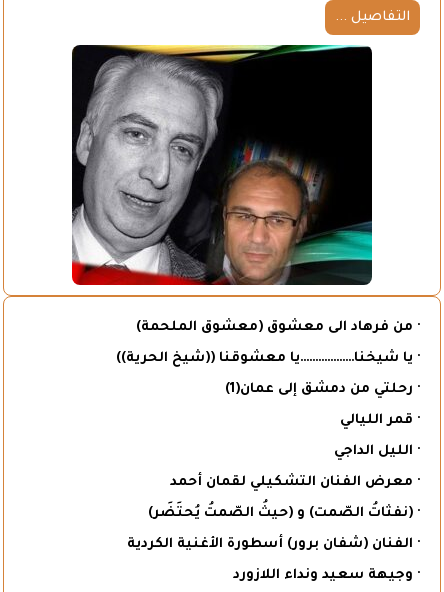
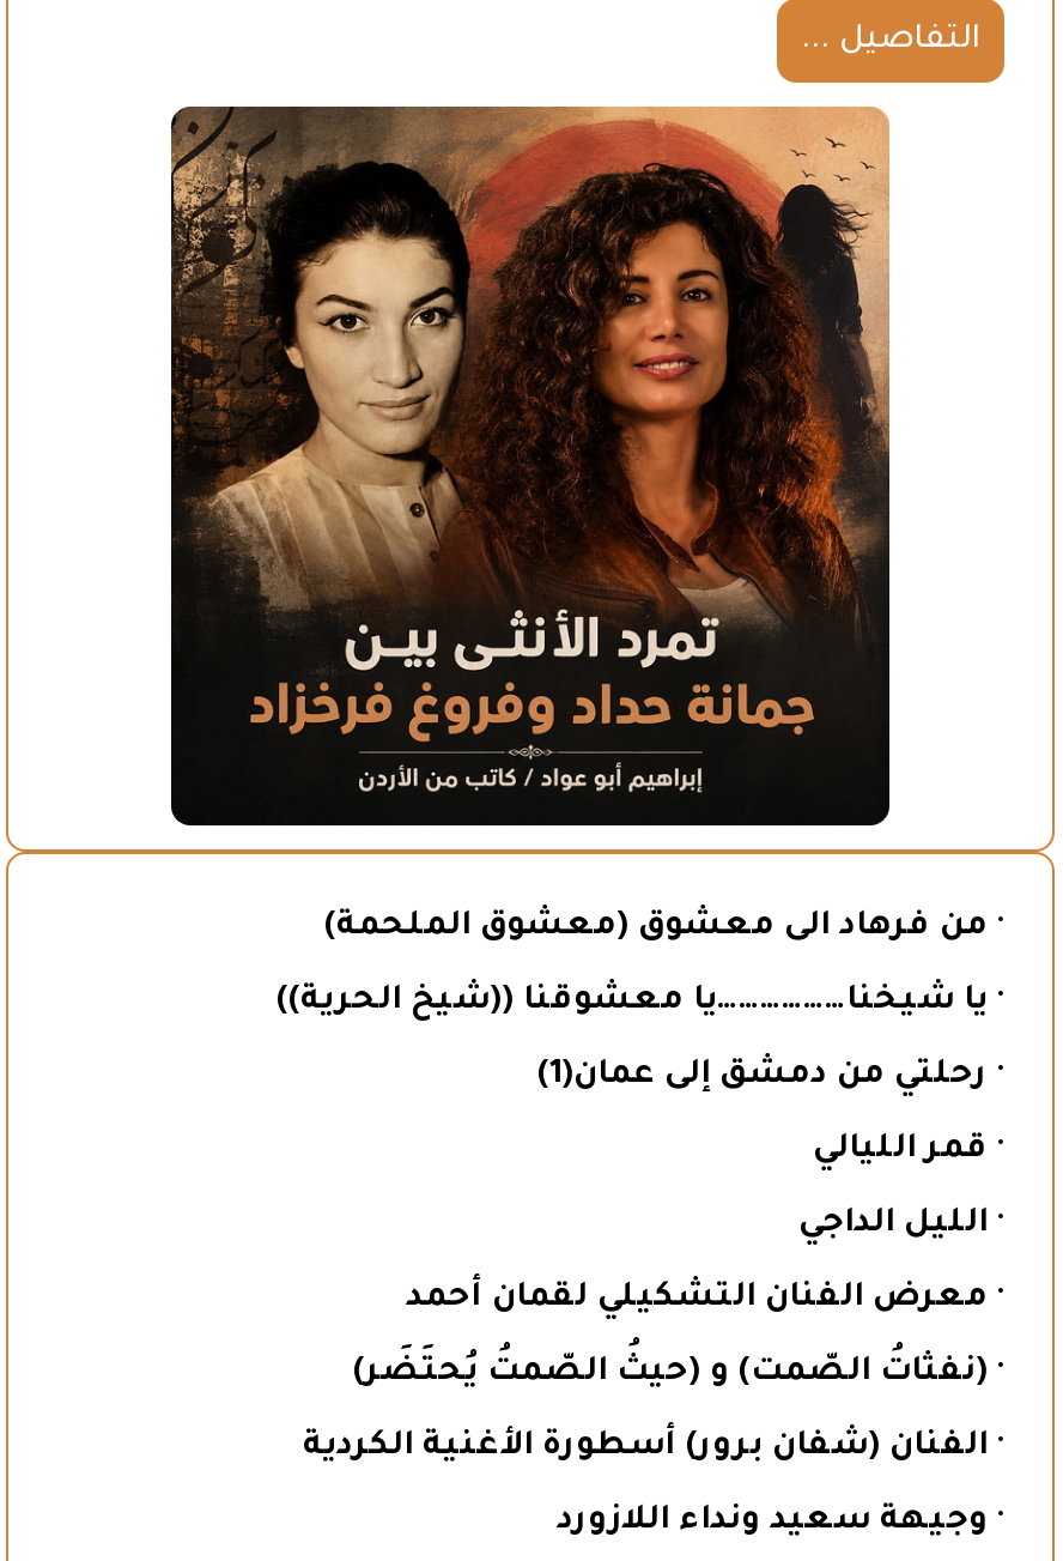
[71,44,373,286] [image] -> [169,103,892,829] [image]

